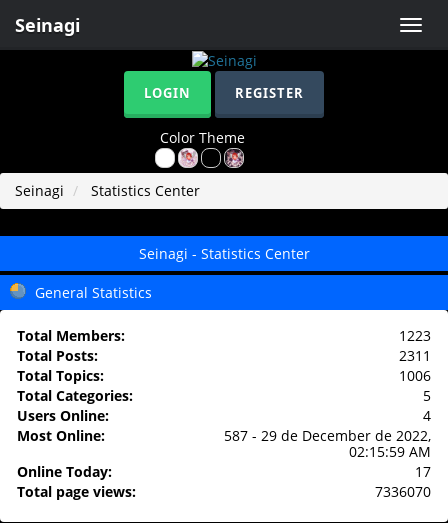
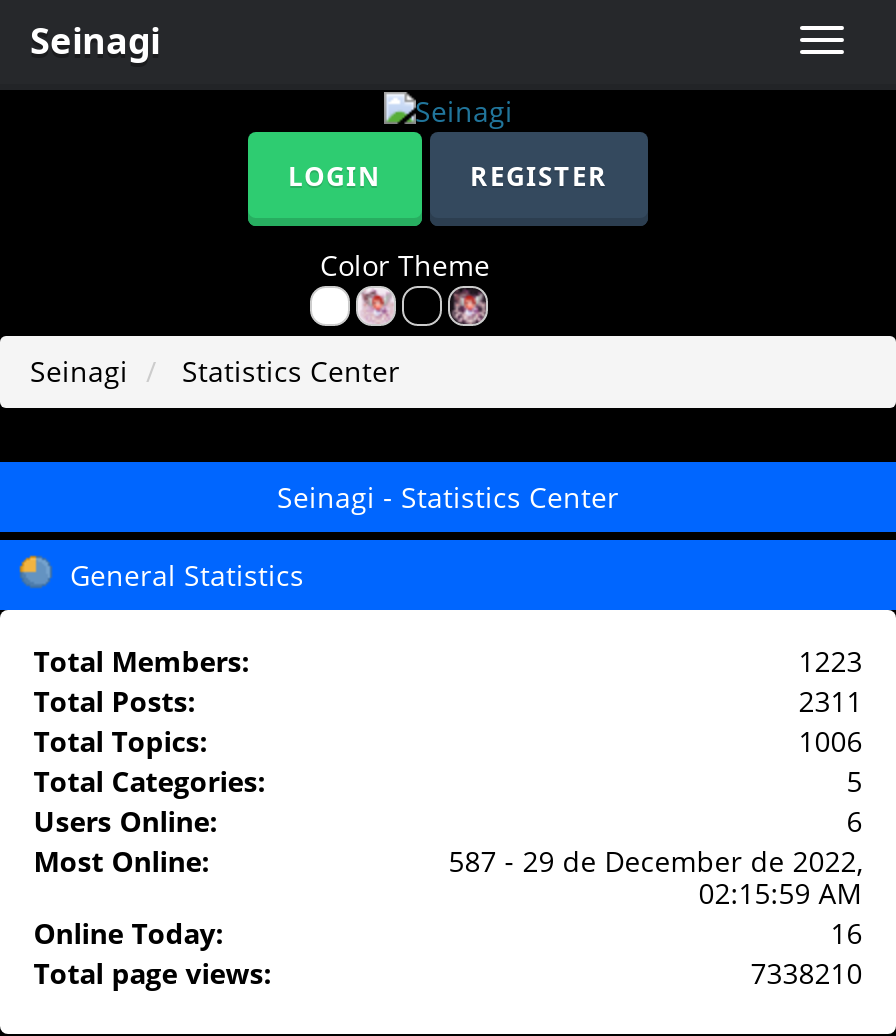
[423,406,431,425] 4 -> [846,802,862,840] 6
[415,462,431,481] 17 -> [830,914,862,952] 16
[375,482,431,501] 7336070 -> [750,954,862,992] 7338210

